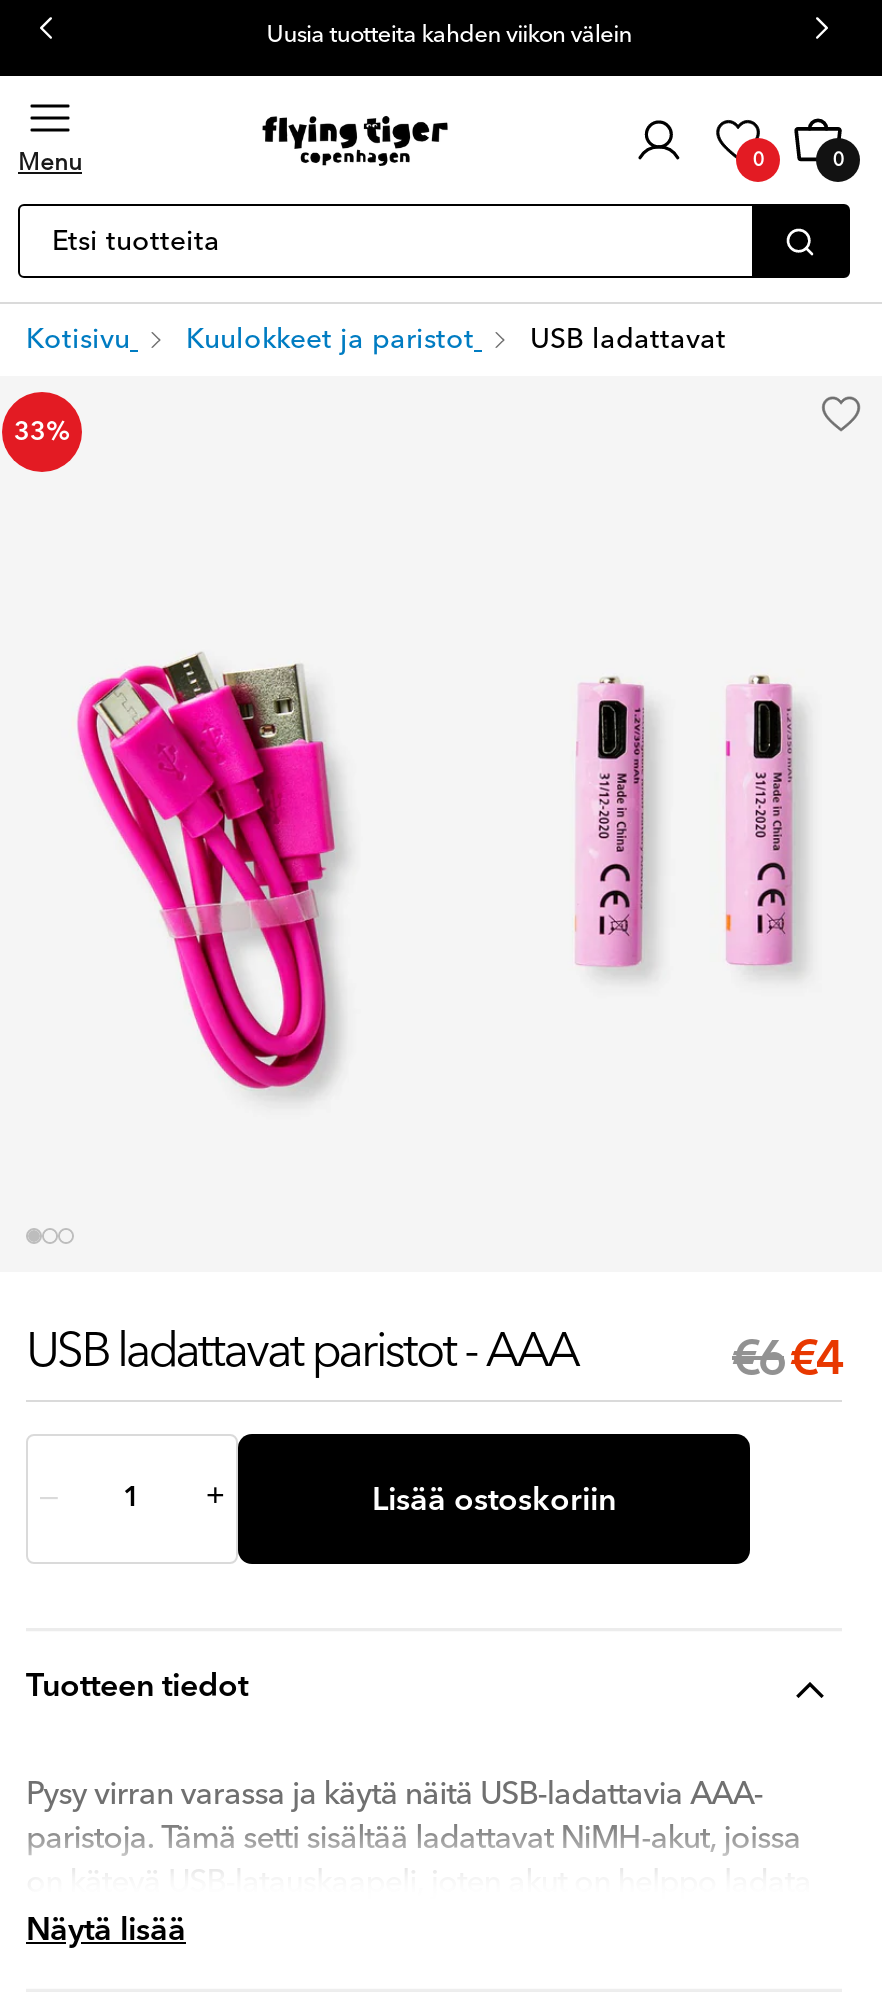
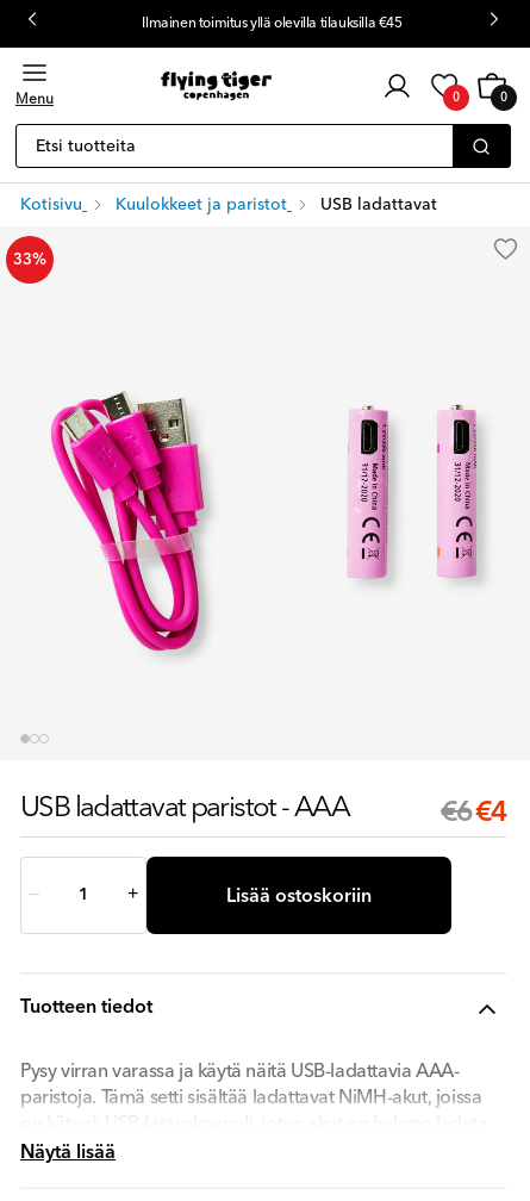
[266,14,632,56] Uusia tuotteita kahden viikon välein -> [142,11,402,36] Ilmainen toimitus yllä olevilla tilauksilla €45

